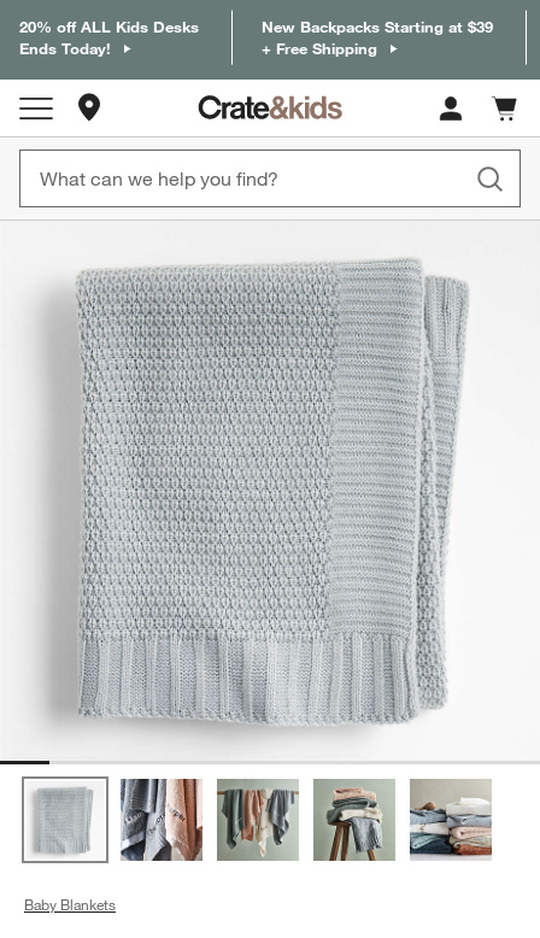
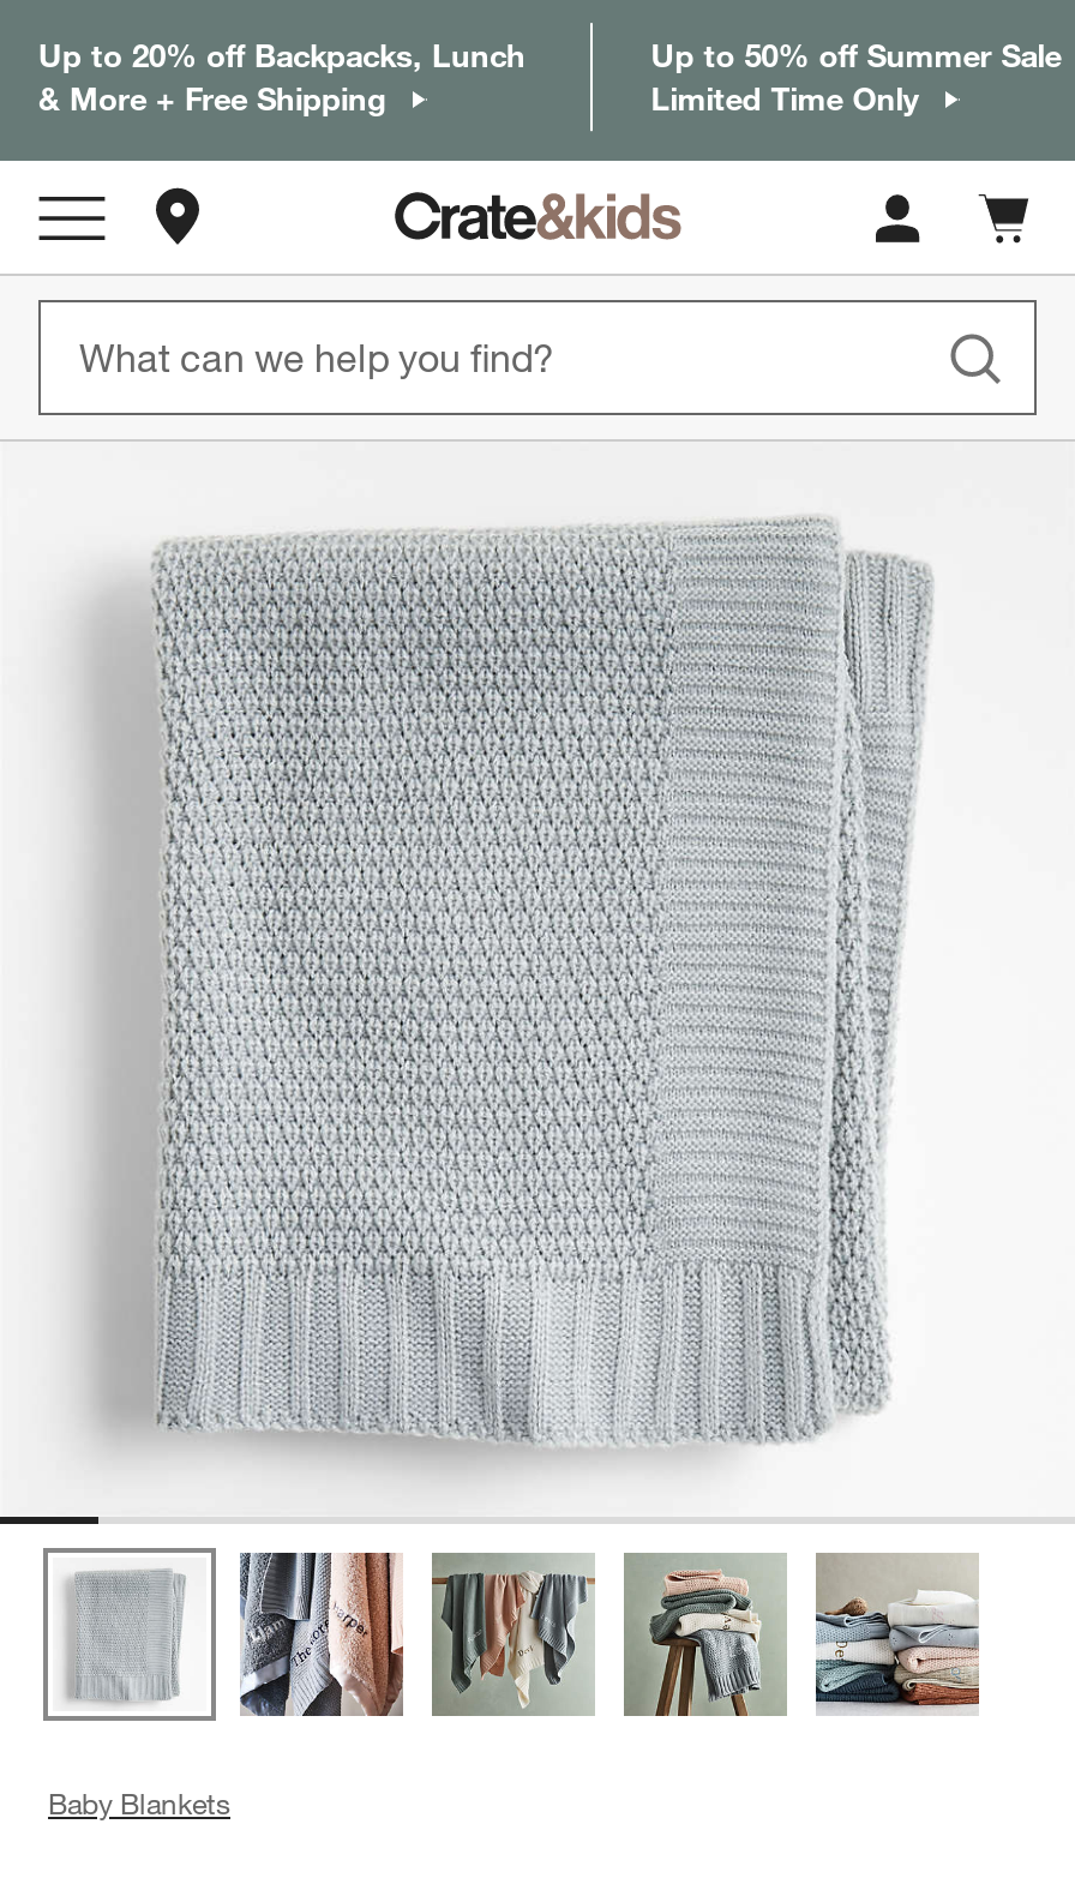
[19,17,199,58] 20% off ALL Kids Desks | Ends Today! -> [38,36,526,118] Up to 20% off Backpacks, Lunch | & More + Free Shipping
[262,17,493,58] New Backpacks Starting at $39 | + Free Shipping -> [651,36,1061,118] Up to 50% off Summer Sale | Limited Time Only

